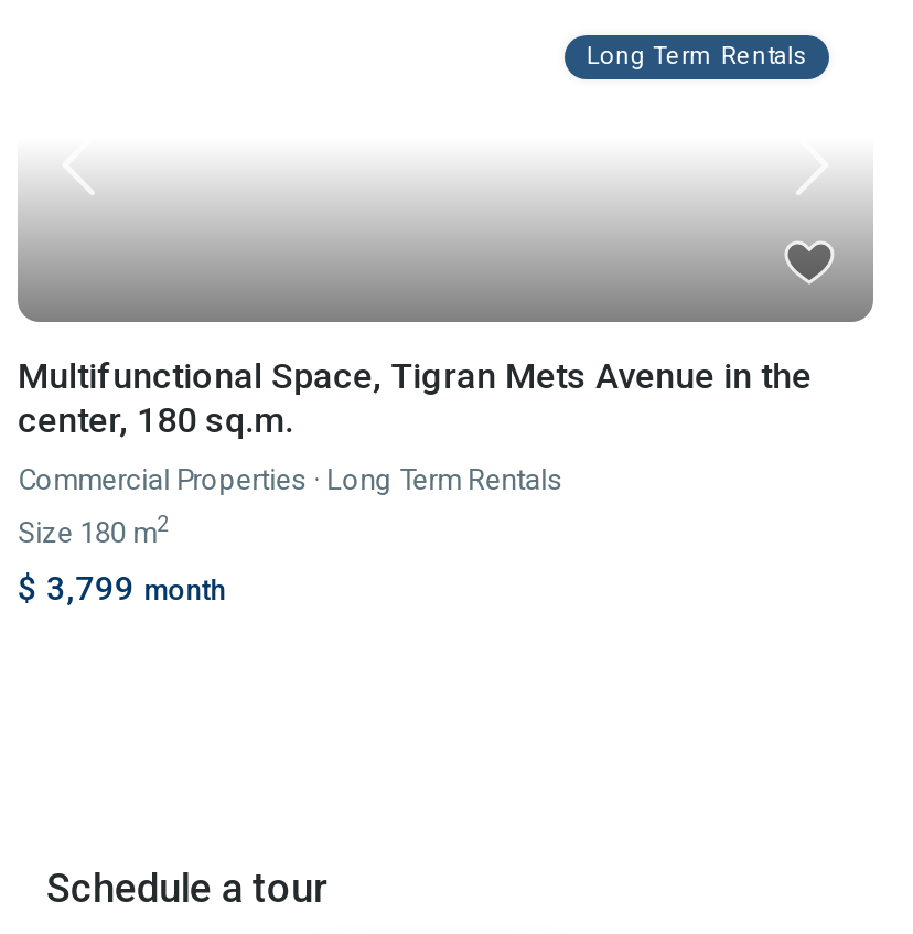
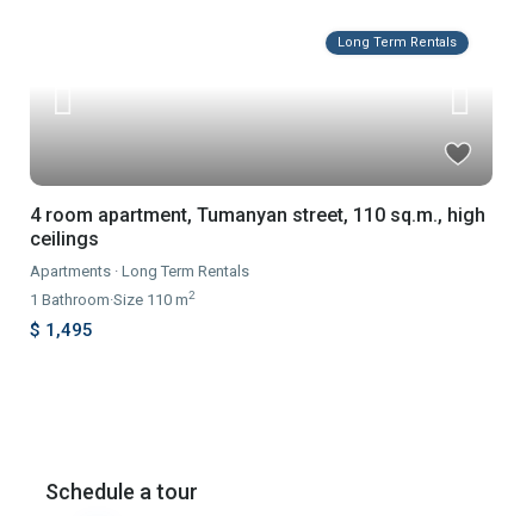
[18,355,812,441] Multifunctional Space, Tigran Mets Avenue in the | center, 180 sq.m. -> [30,204,485,250] 4 room apartment, Tumanyan street, 110 sq.m., high | ceilings
[18,463,563,549] Commercial Properties · Long Term Rentals | Size 180 m2 -> [30,262,249,309] Apartments · Long Term Rentals | 1 Bathroom·Size 110 m2
[18,569,225,609] $ 3,799 month -> [30,319,93,341] $ 1,495

